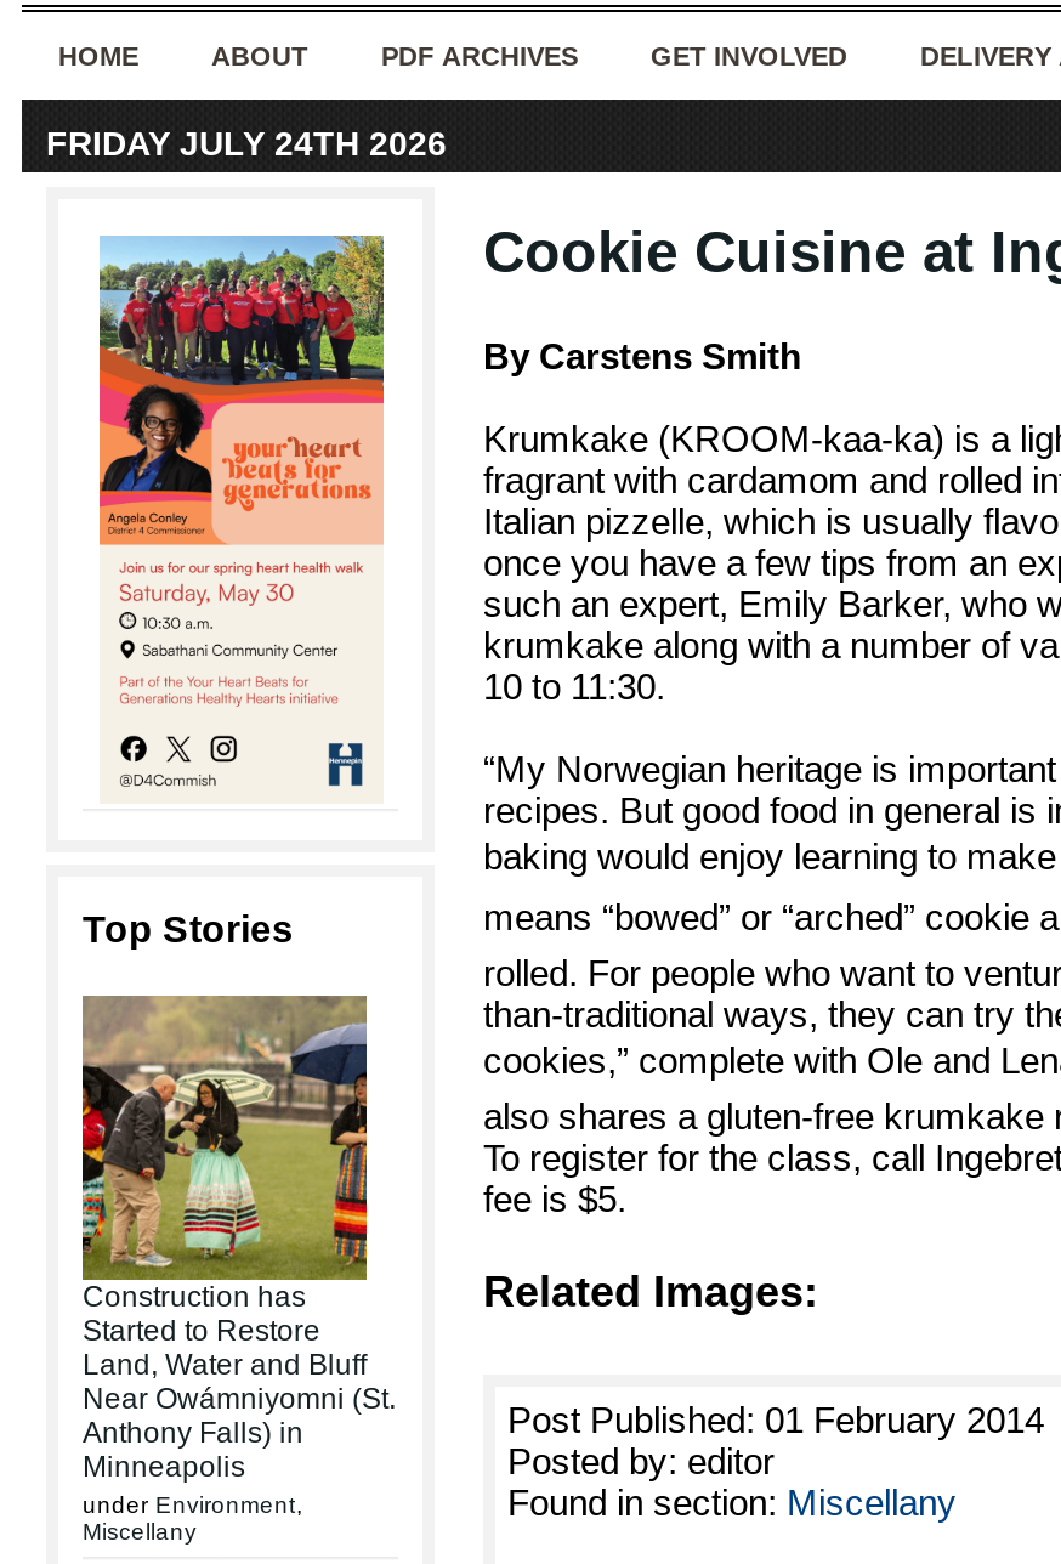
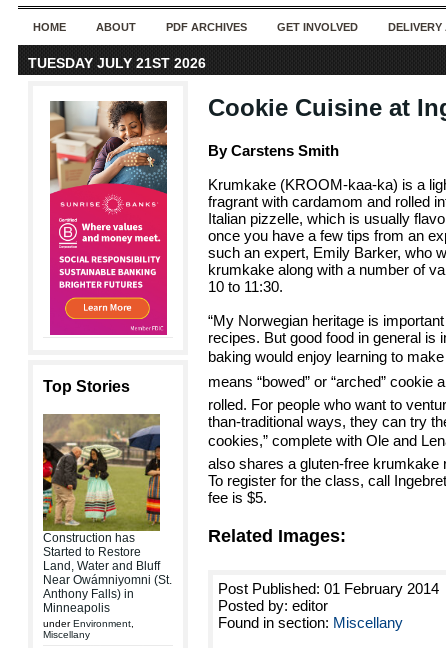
[46,124,447,163] FRIDAY JULY 24TH 2026 -> [28,55,206,71] TUESDAY JULY 21ST 2026
[97,233,386,804] [image] -> [49,100,168,336] [image]

